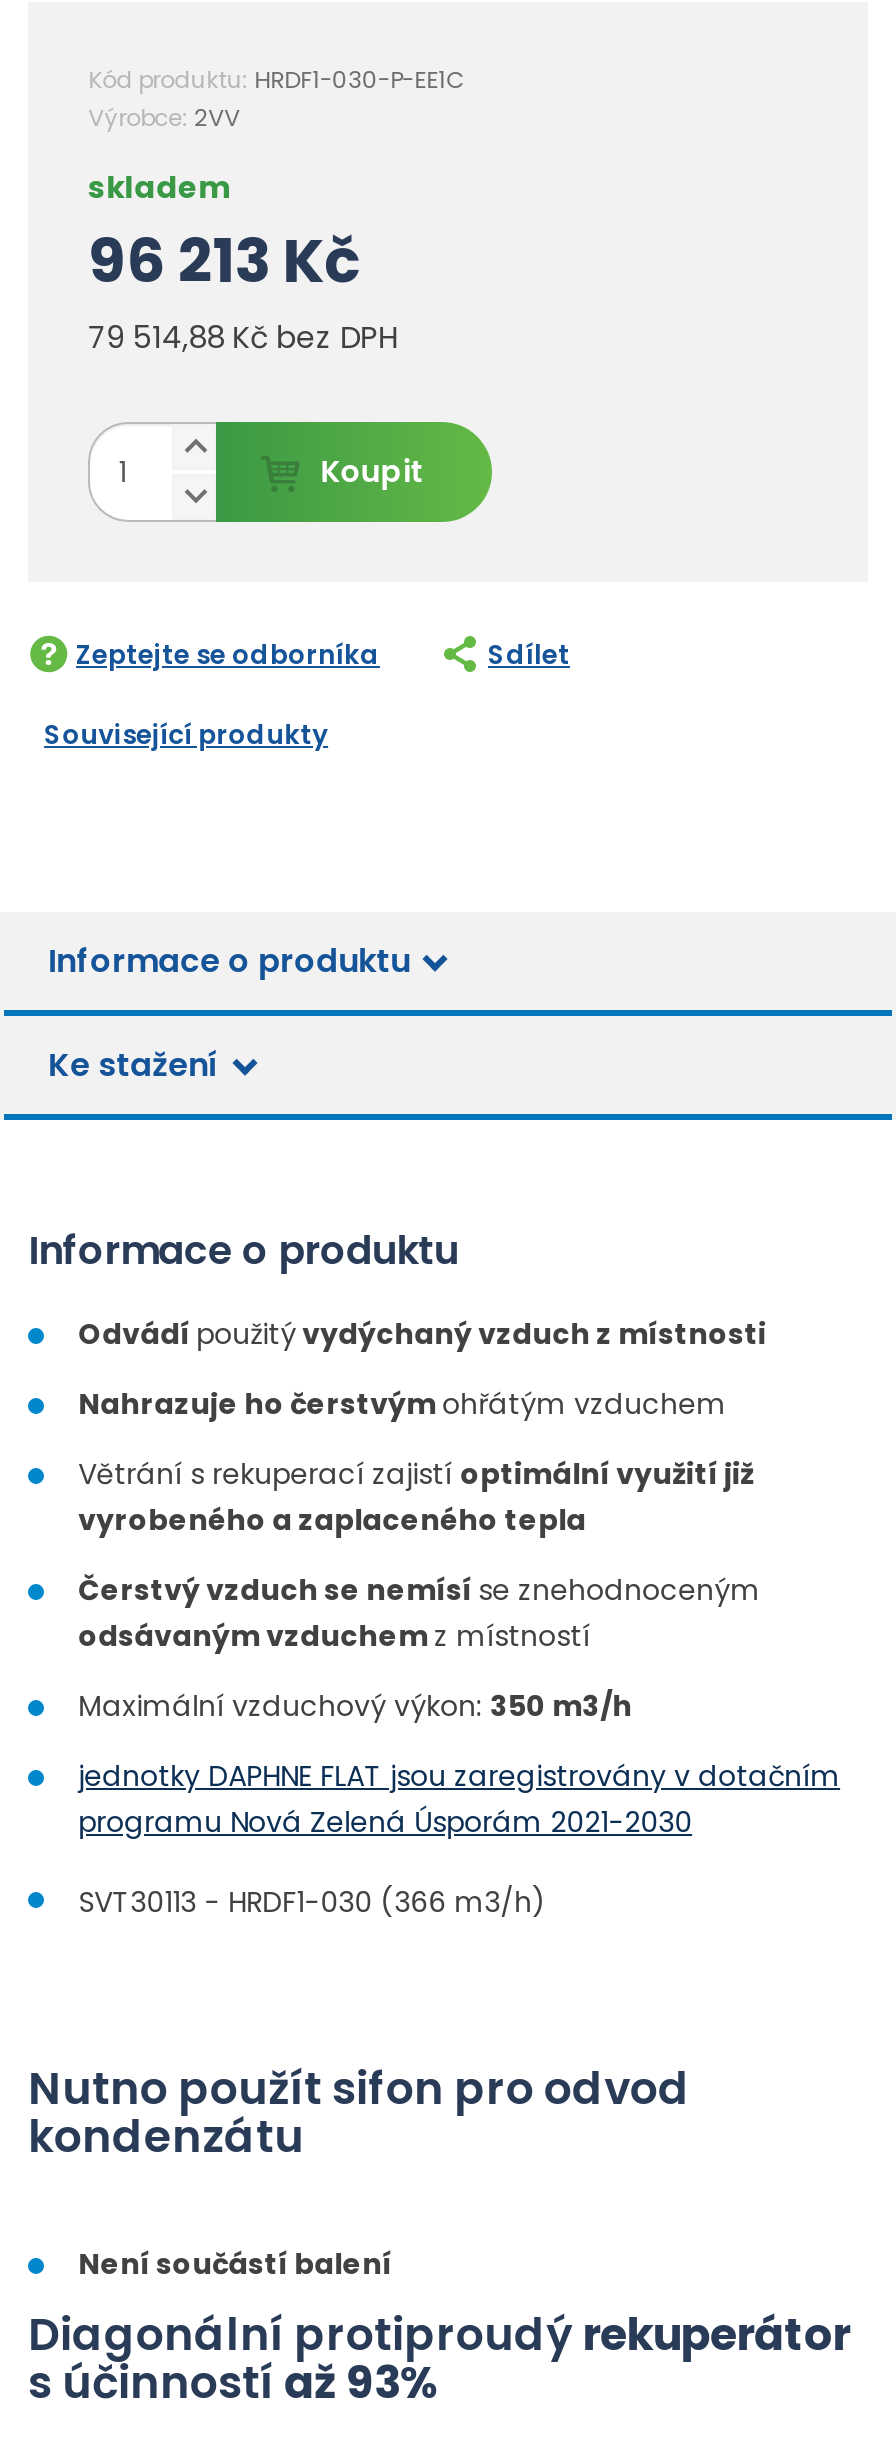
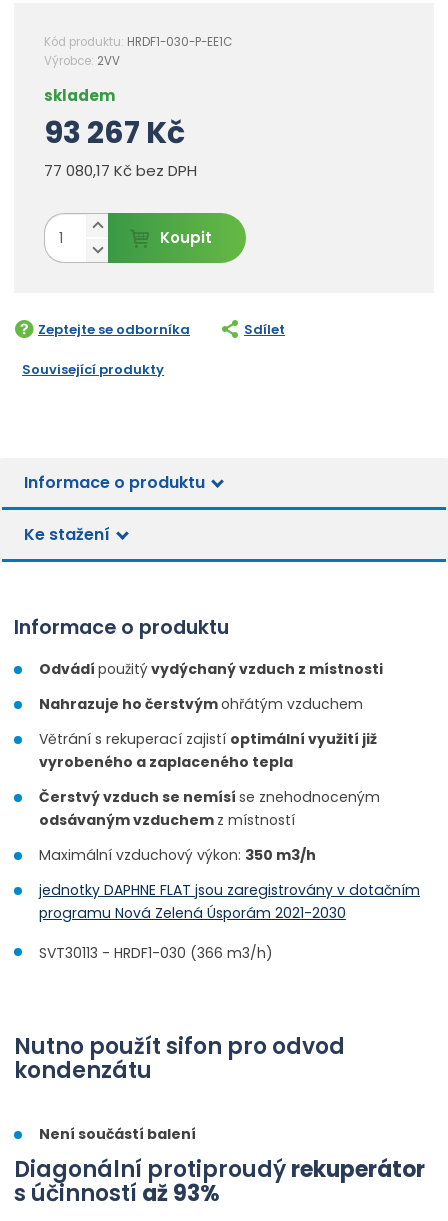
[88,219,360,303] 96 213 Kč -> [44,112,185,154] 93 267 Kč
[88,315,398,357] 79 514,88 Kč bez DPH -> [44,160,197,181] 77 080,17 Kč bez DPH

